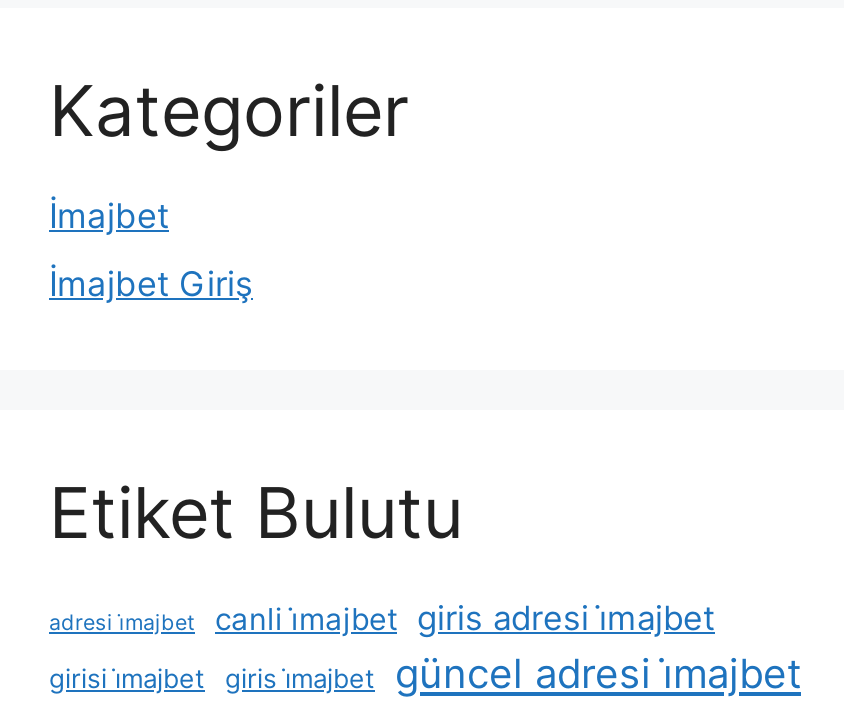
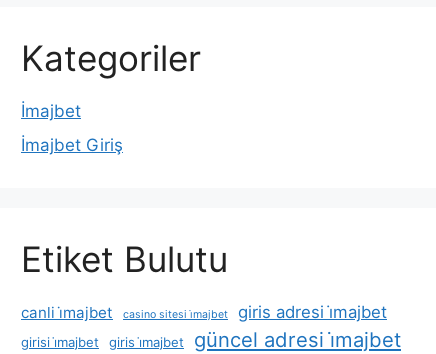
[49,597,715,637] adresi i̇majbet | canli i̇majbet giris adresi i̇majbet -> [21,301,387,321] canli i̇majbet | casino sitesi i̇majbet | giris adresi i̇majbet

